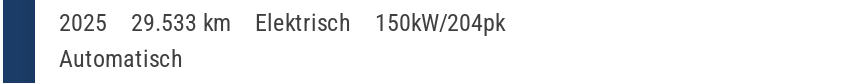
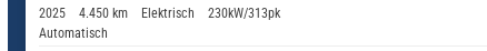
[131,9,231,37] 29.533 km -> [79,6,128,21] 4.450 km
[375,9,505,37] 150kW/204pk -> [208,6,280,21] 230kW/313pk

